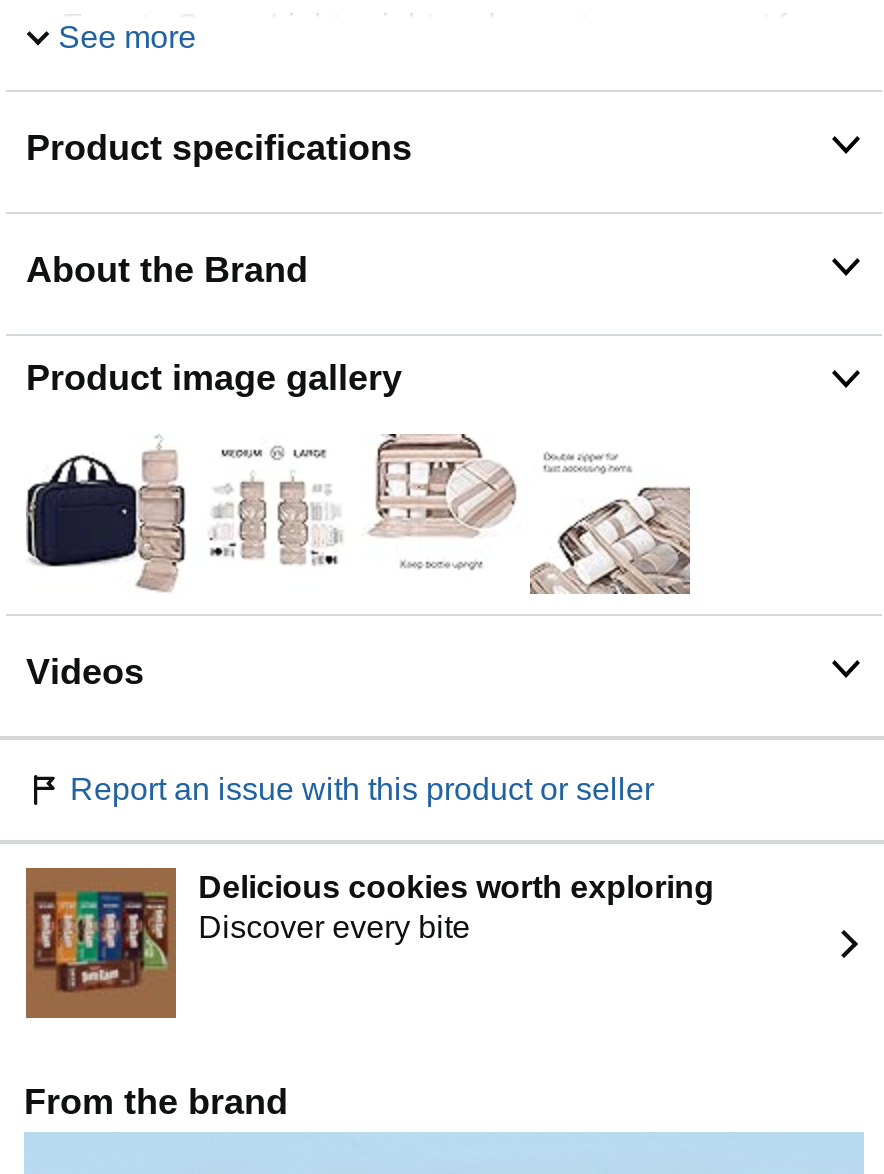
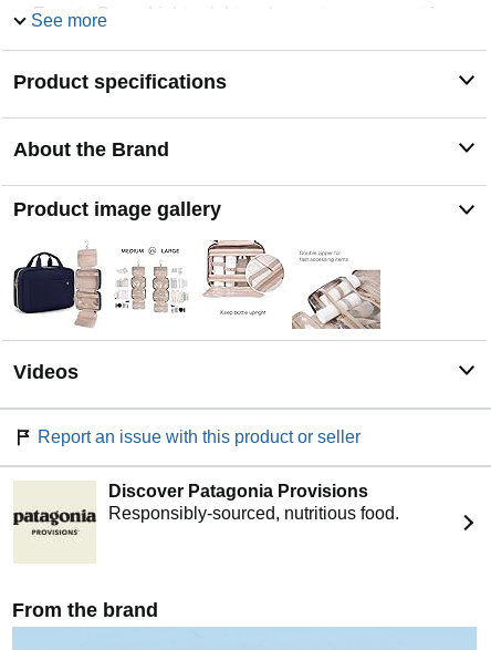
[24,866,714,1020] [image] | Delicious cookies worth exploring | Discover every bite -> [13,481,399,564] [image] | Discover Patagonia Provisions | Responsibly-sourced, nutritious food.

